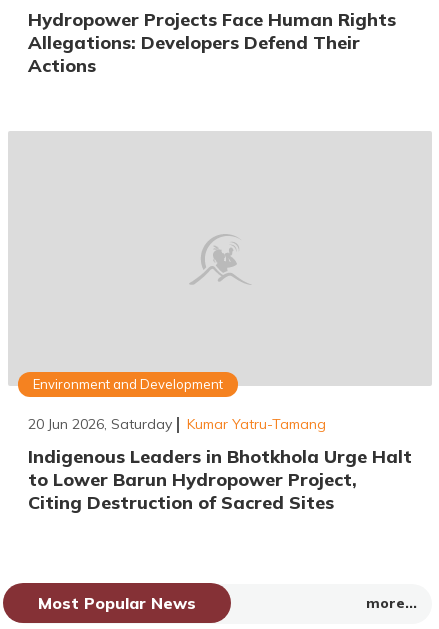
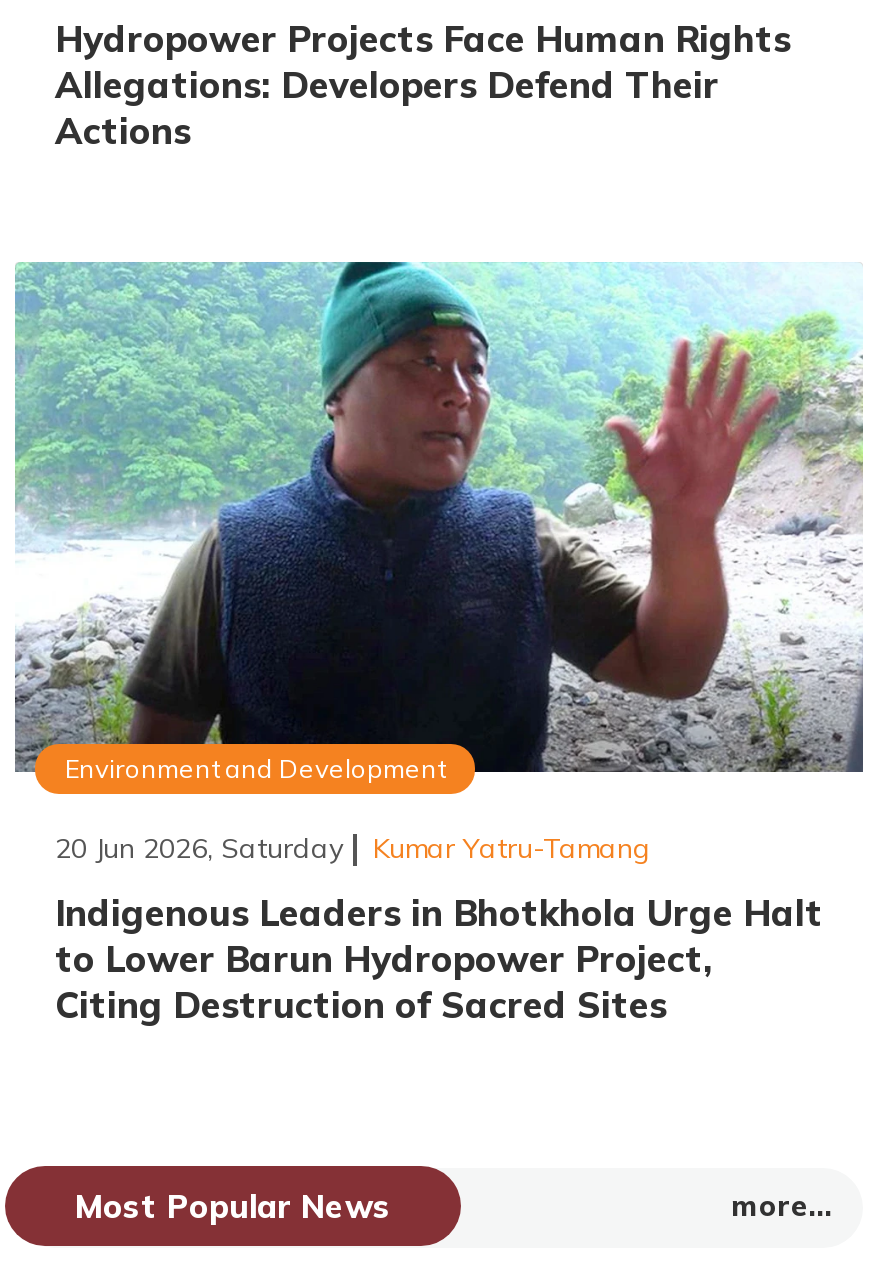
none -> [15,260,865,774] [image]

